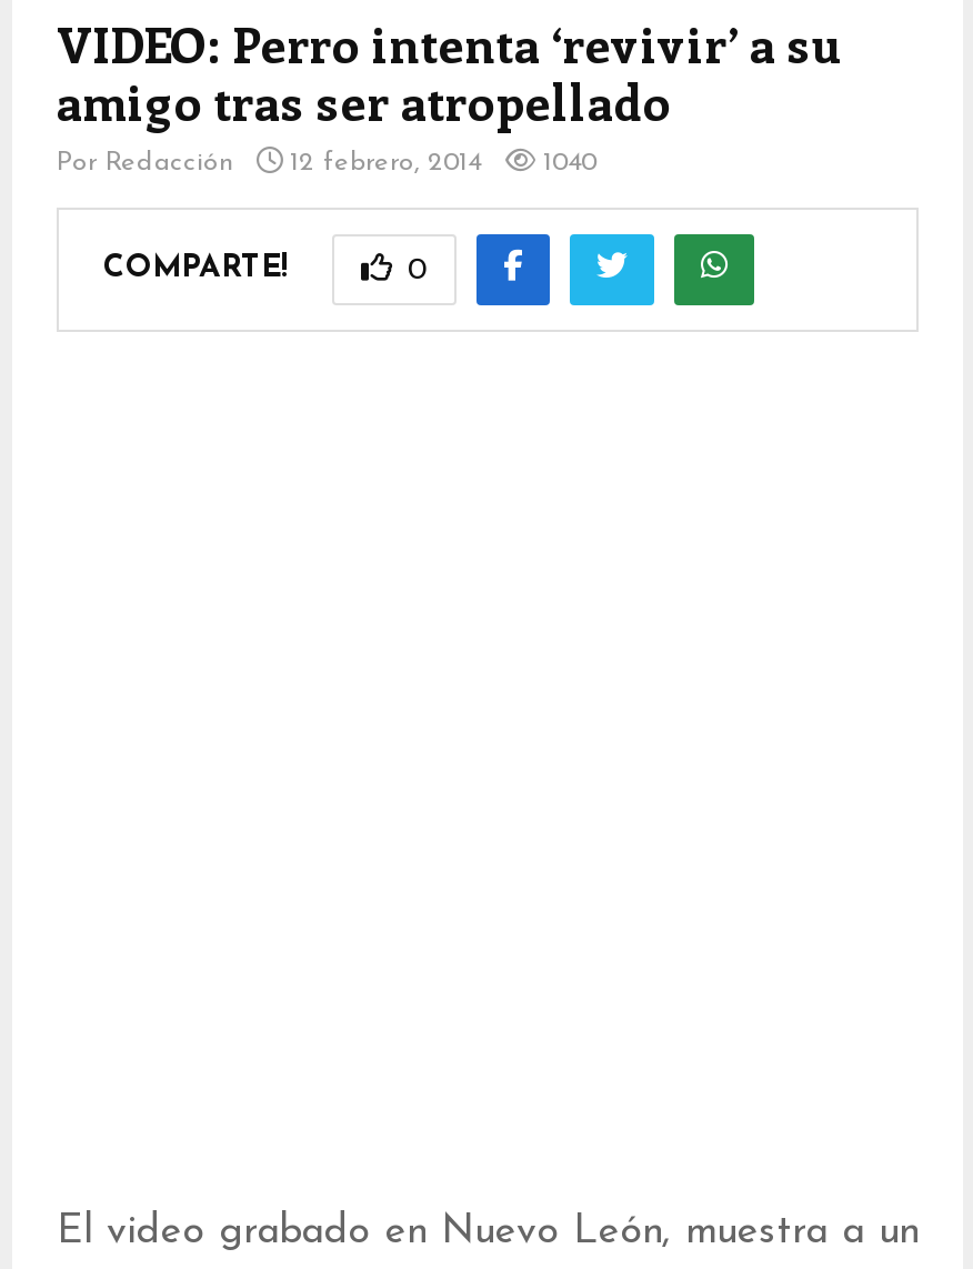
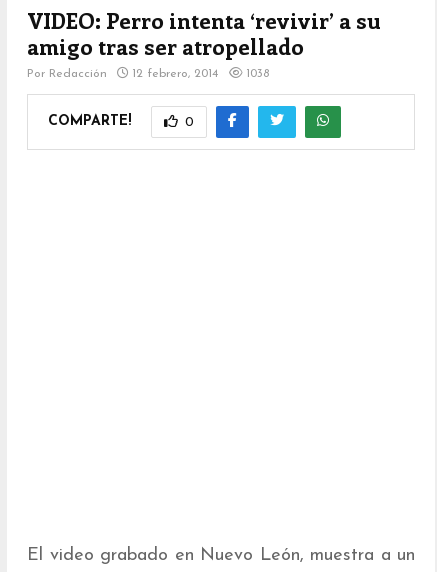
[543,150,596,177] 1040 -> [246,68,269,80] 1038

